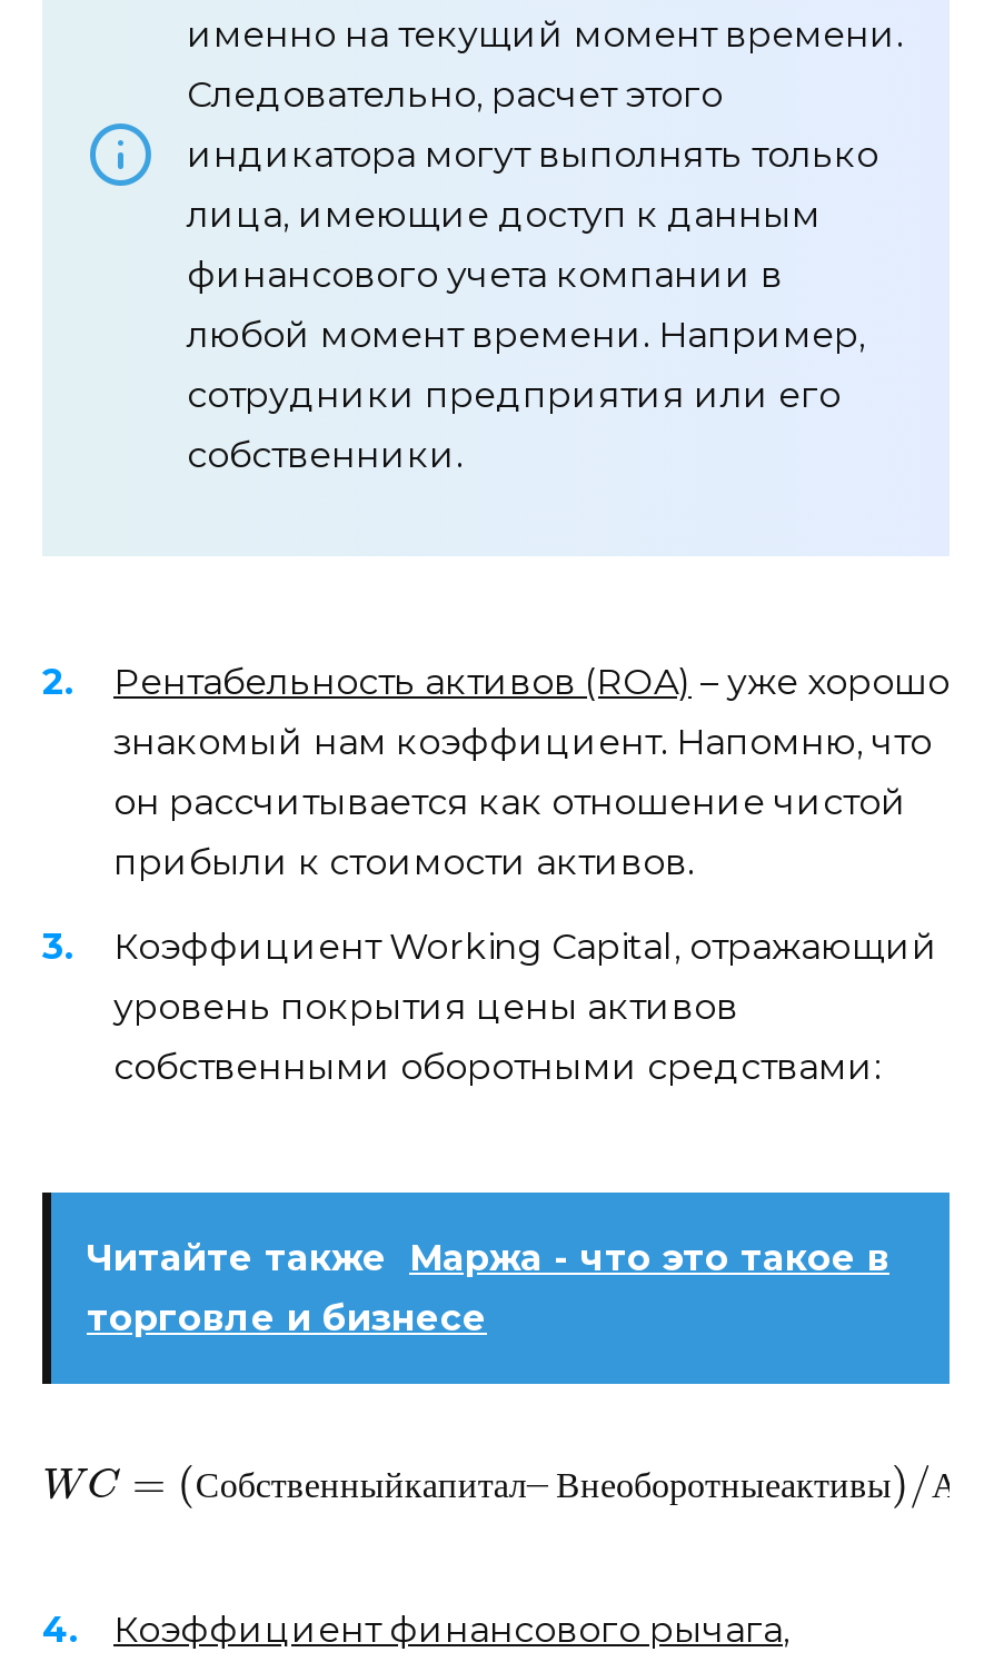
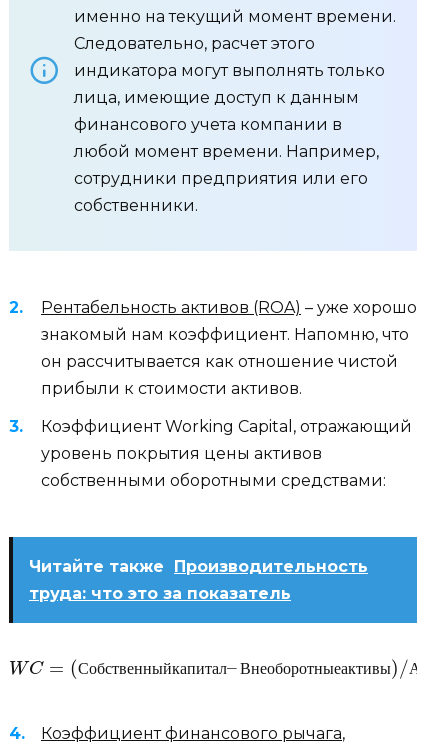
[87,1237,889,1340] Читайте также Маржа - что это такое в | торговле и бизнесе -> [29,557,368,603] Читайте также Производительность | труда: что это за показатель

